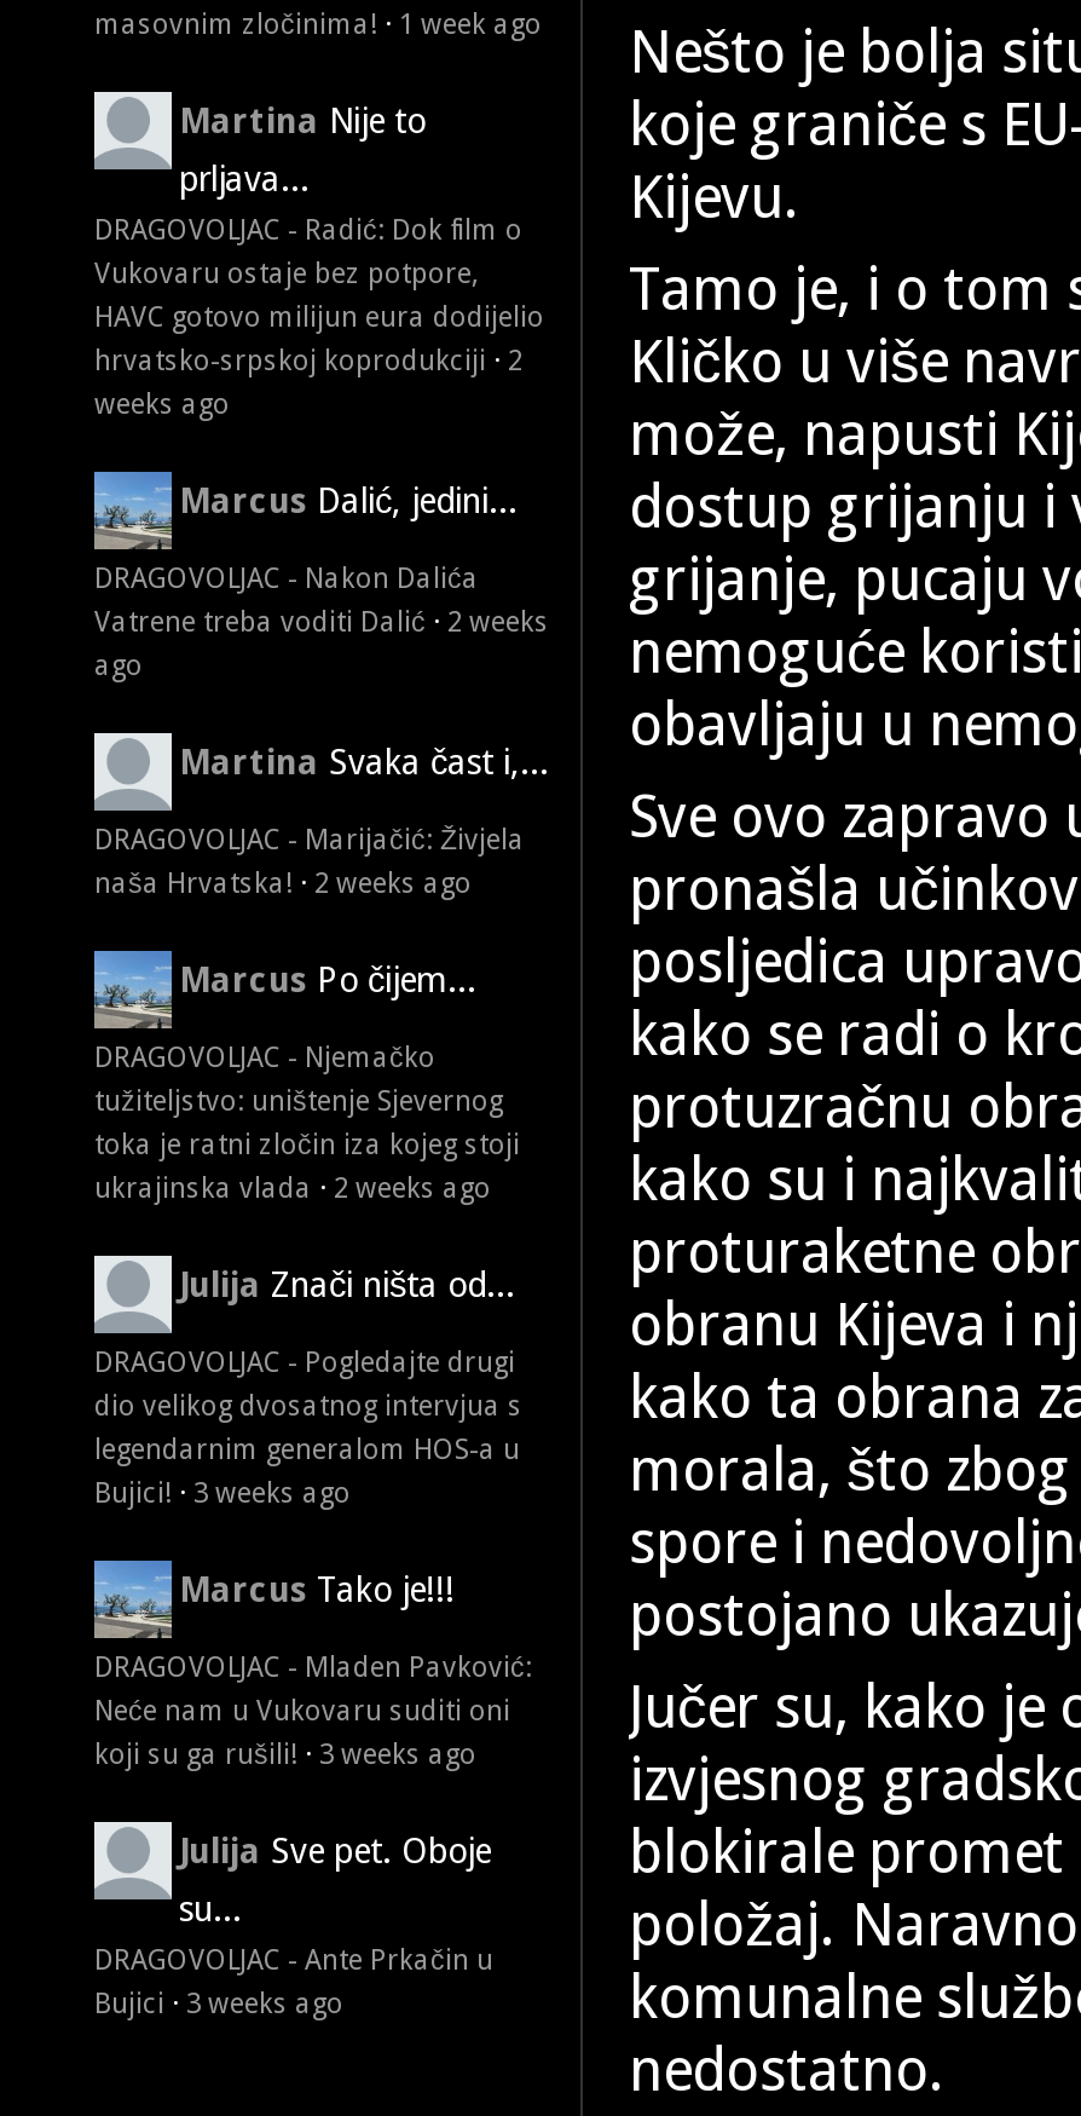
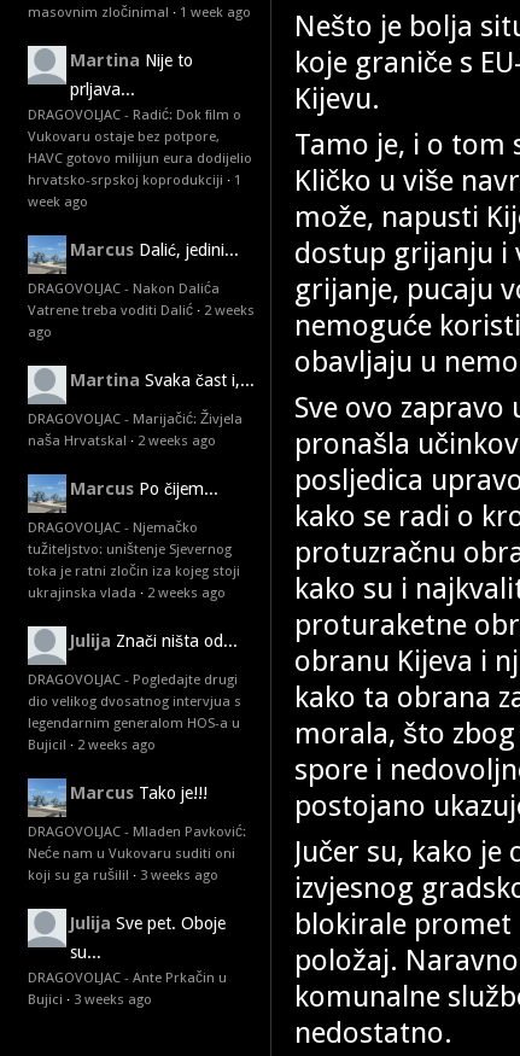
[94,344,522,377] hrvatsko-srpskoj koprodukciji · 2 -> [28,171,241,188] hrvatsko-srpskoj koprodukciji · 1
[94,387,230,421] weeks ago -> [28,193,88,210] week ago
[94,1476,351,1510] Bujici! · 3 weeks ago -> [28,736,156,753] Bujici! · 2 weeks ago

